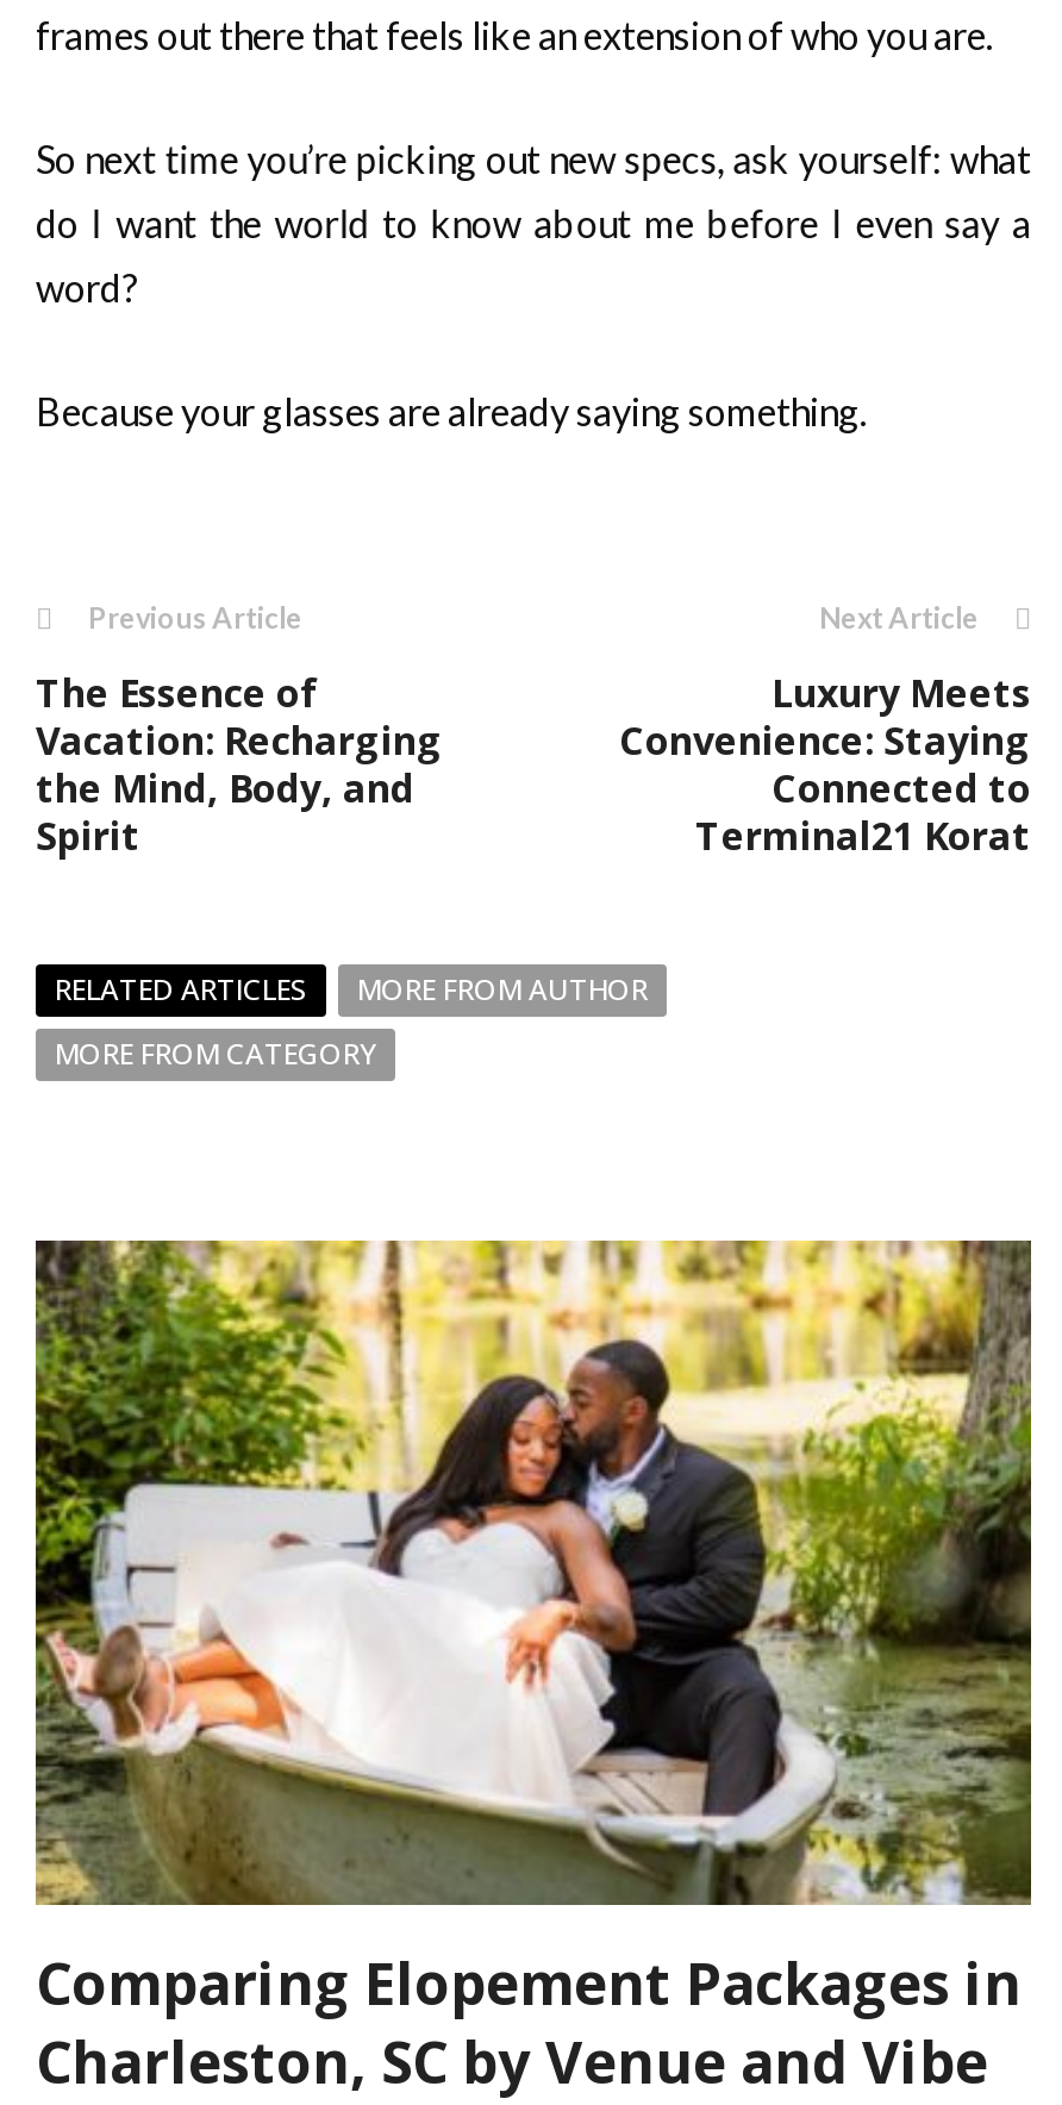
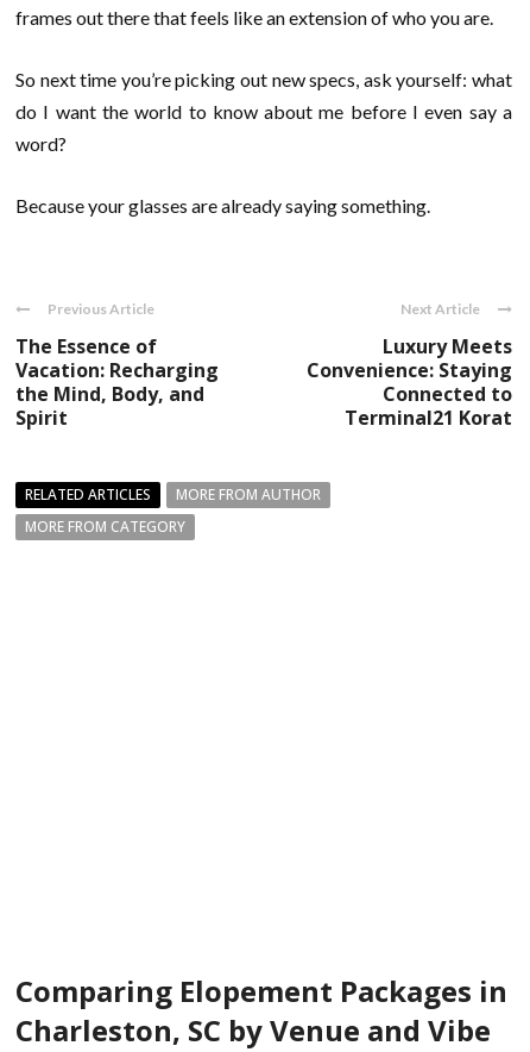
[33,1238,1033,1907] [image] -> none

